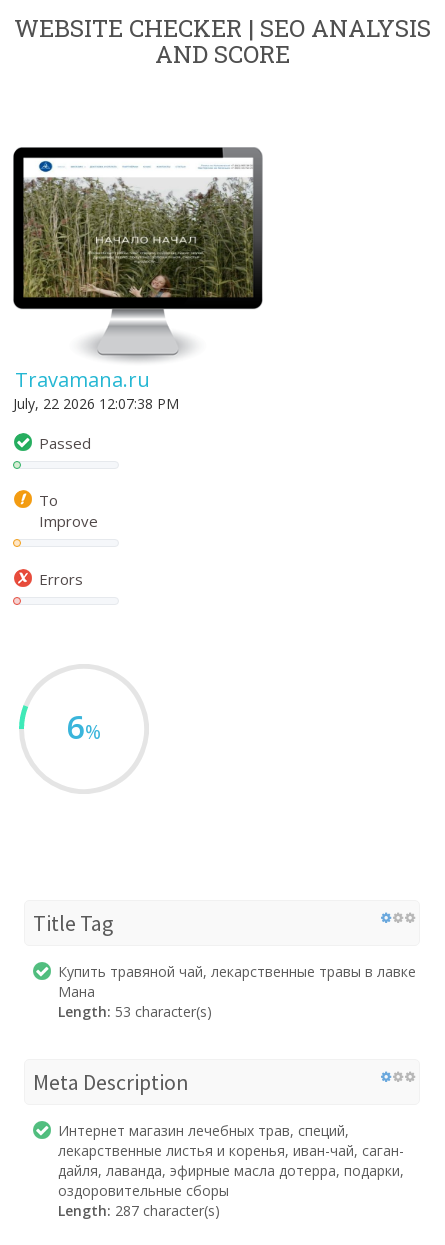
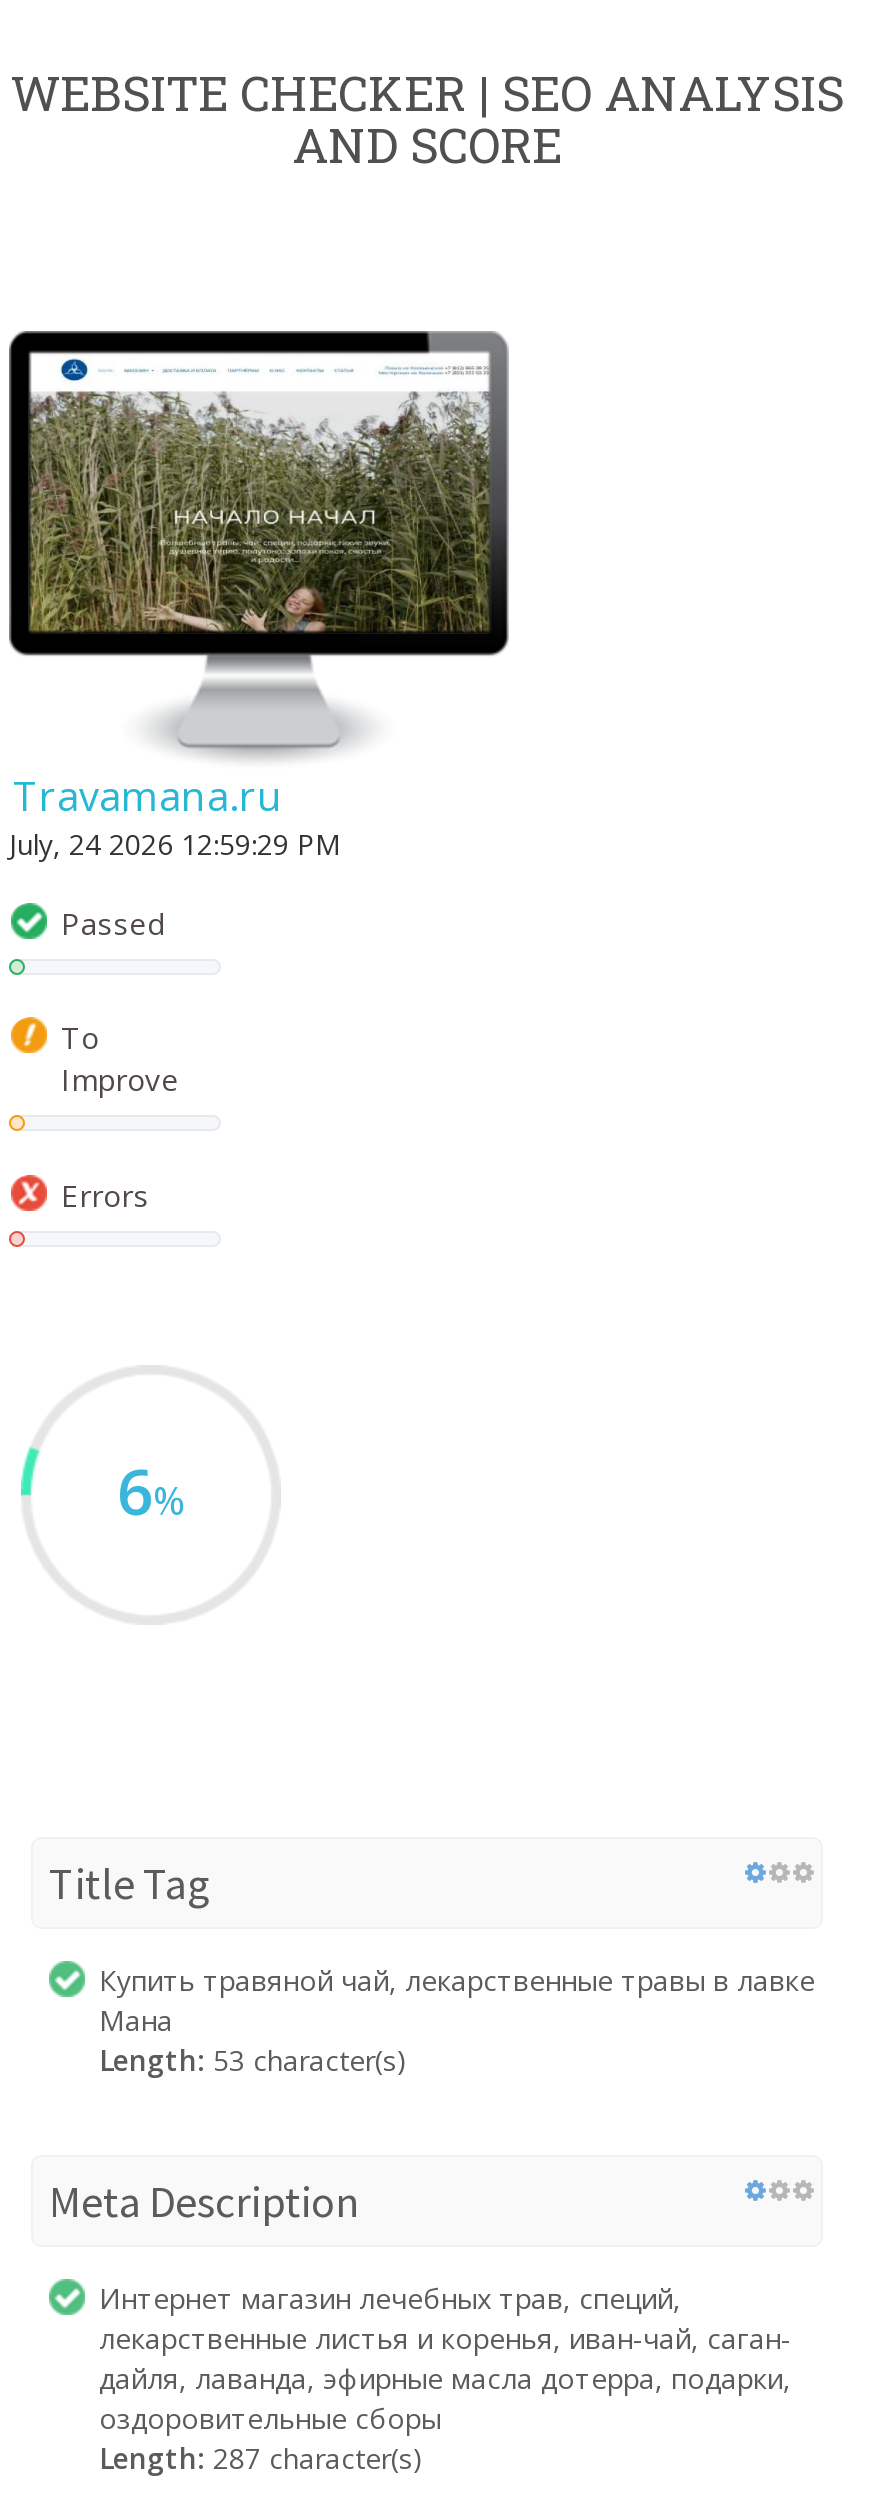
[13,394,179,413] July, 22 2026 12:07:38 PM -> [9,825,341,863] July, 24 2026 12:59:29 PM

